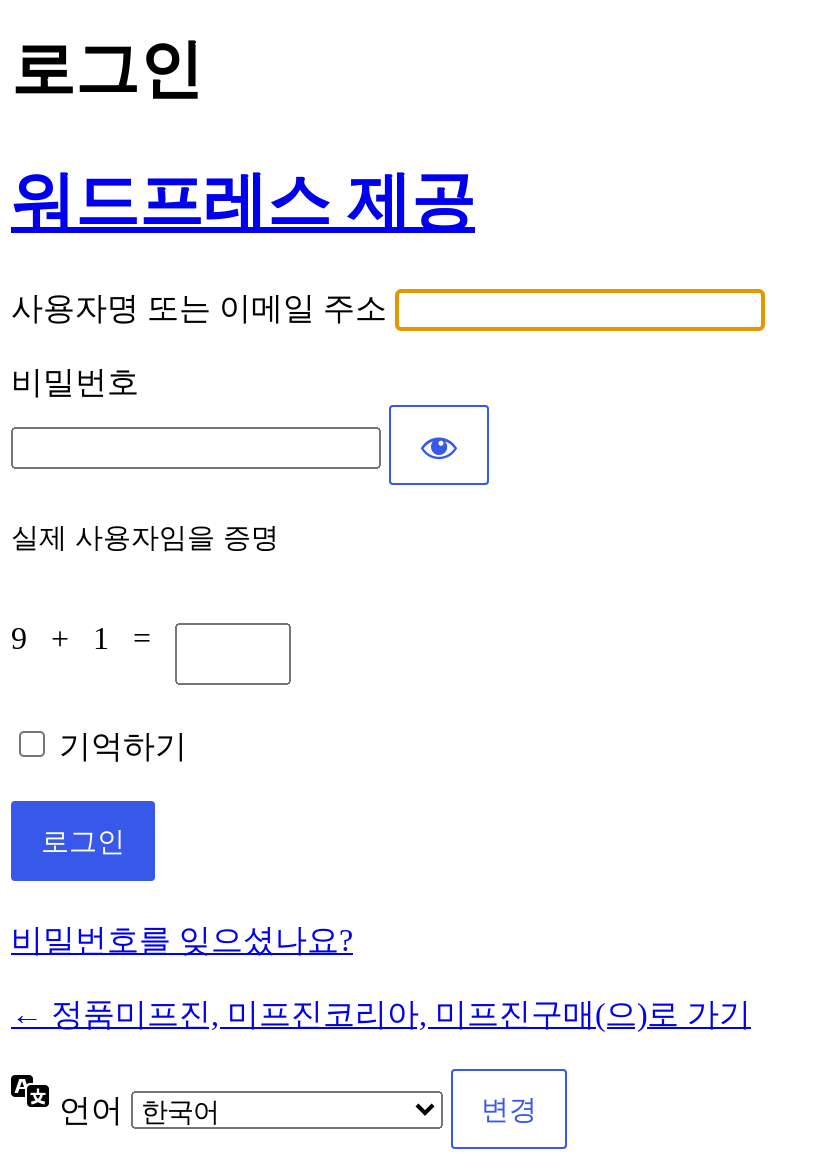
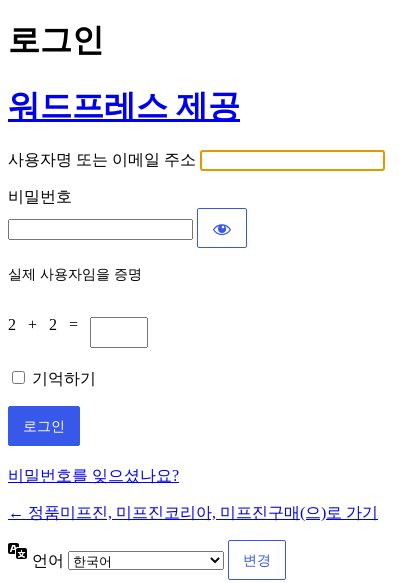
[11,622,175,656] 9 + 1 = -> [8,316,90,333] 2 + 2 =

